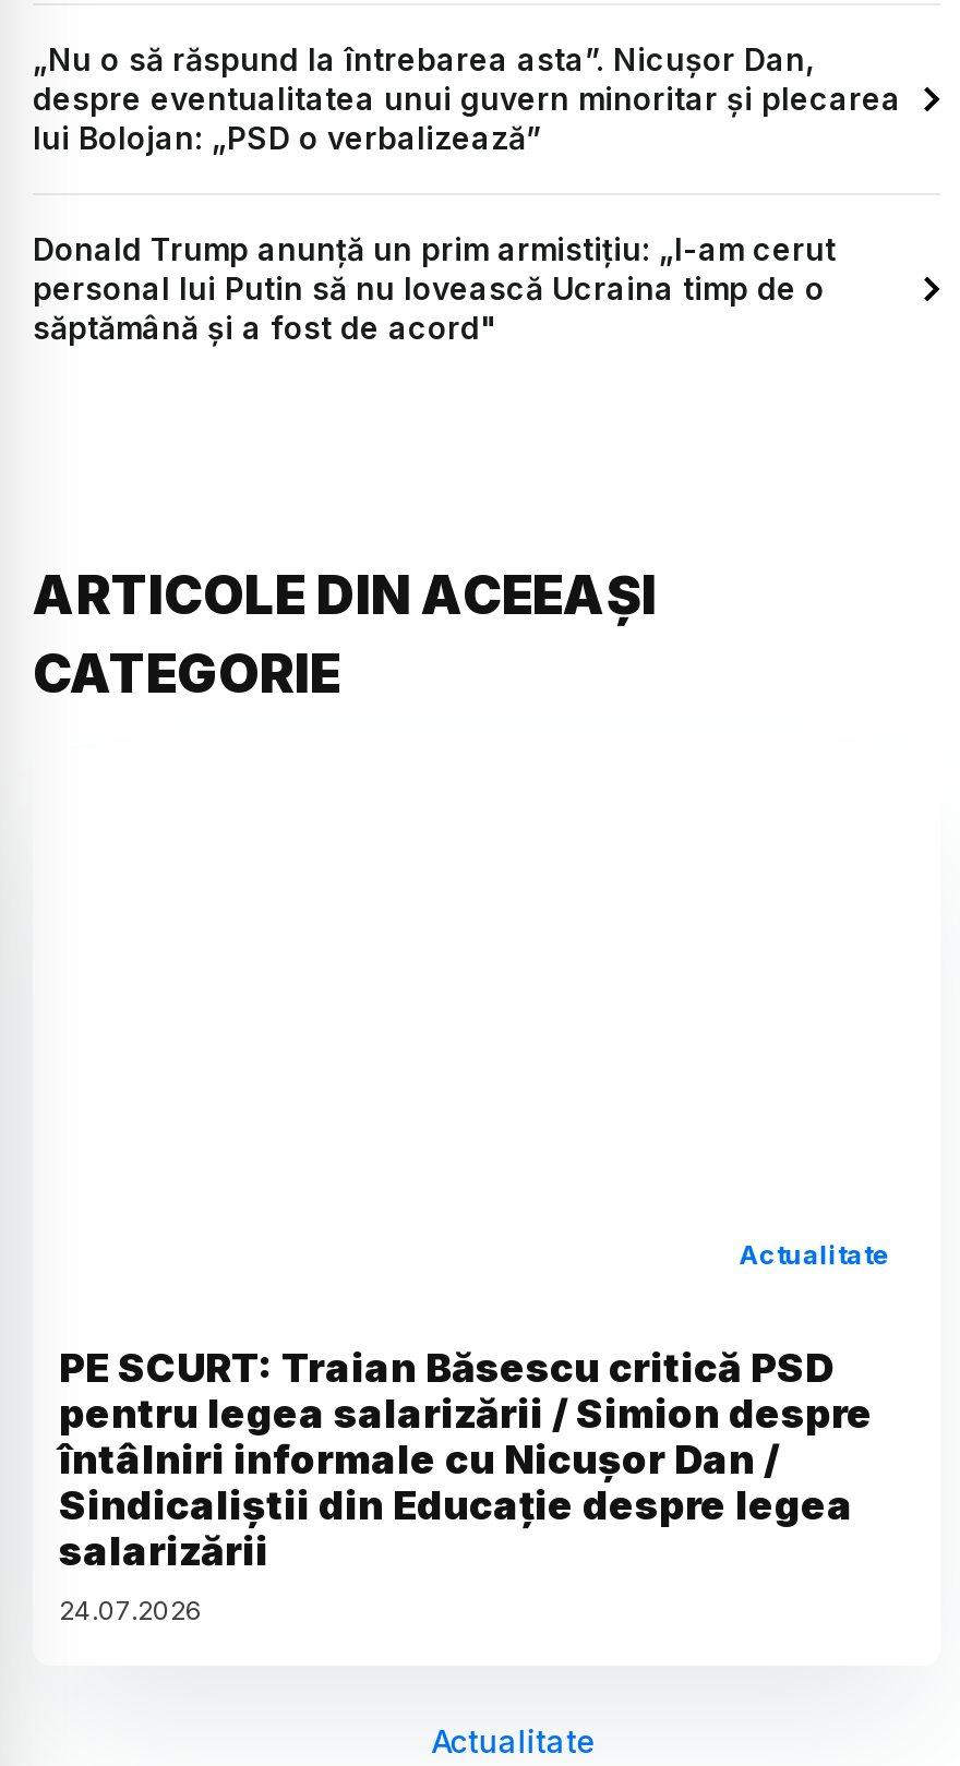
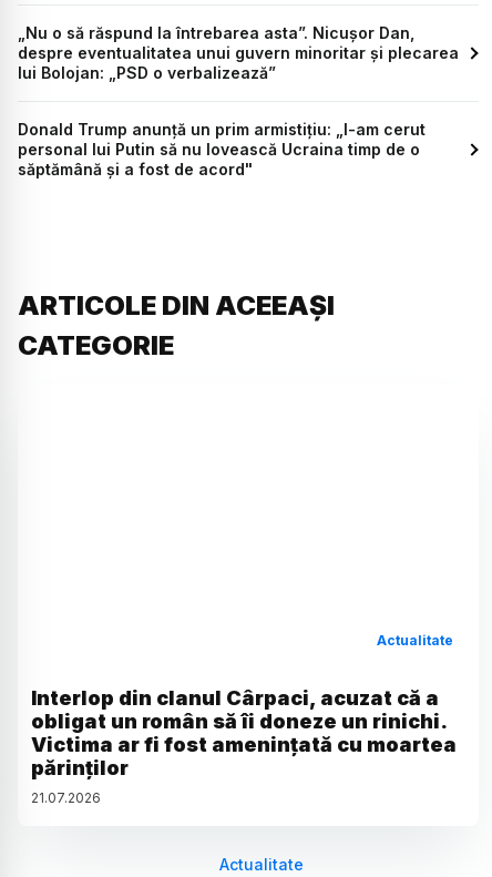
[59,1344,873,1626] PE SCURT: Traian Băsescu critică PSD | pentru legea salarizării / Simion despre | întâlniri informale cu Nicușor Dan / | Sindicaliștii din Educație despre legea | salarizării | 24.07.2026 -> [31,686,457,806] Interlop din clanul Cârpaci, acuzat că a | obligat un român să îi doneze un rinichi. | Victima ar fi fost amenințată cu moartea | părinților | 21.07.2026

